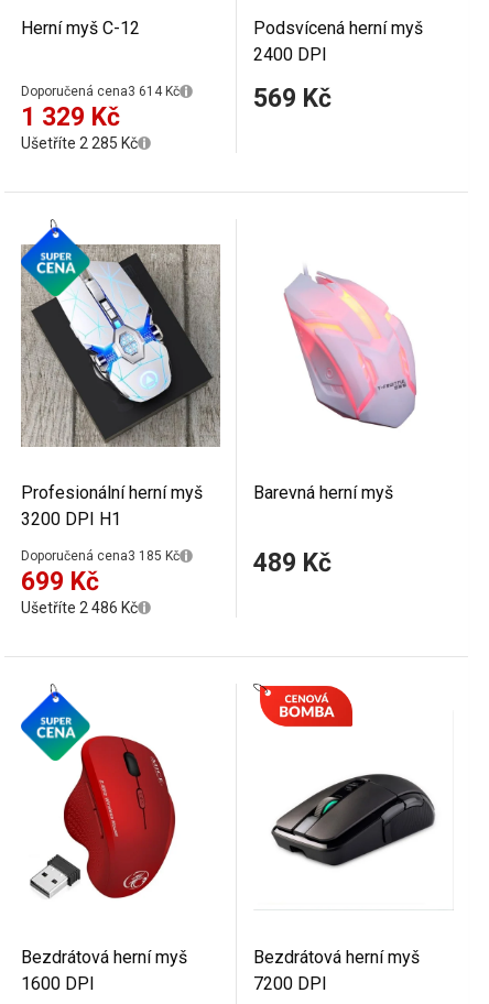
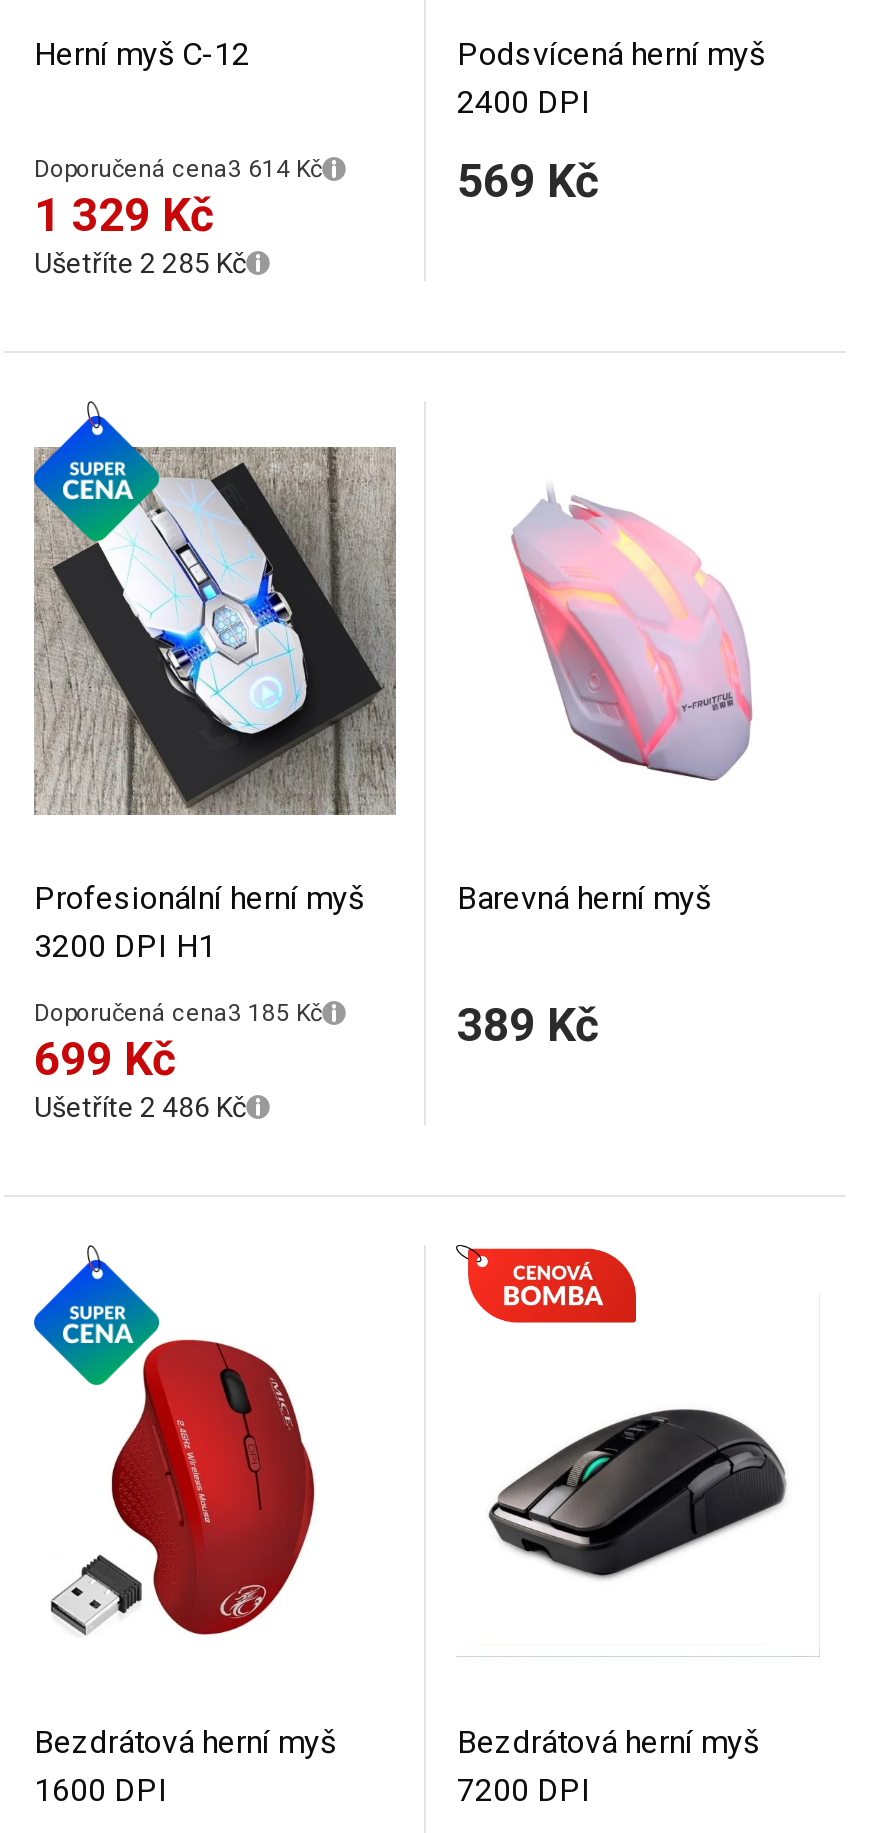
[254,548,332,578] 489 Kč -> [457,999,599,1053] 389 Kč

